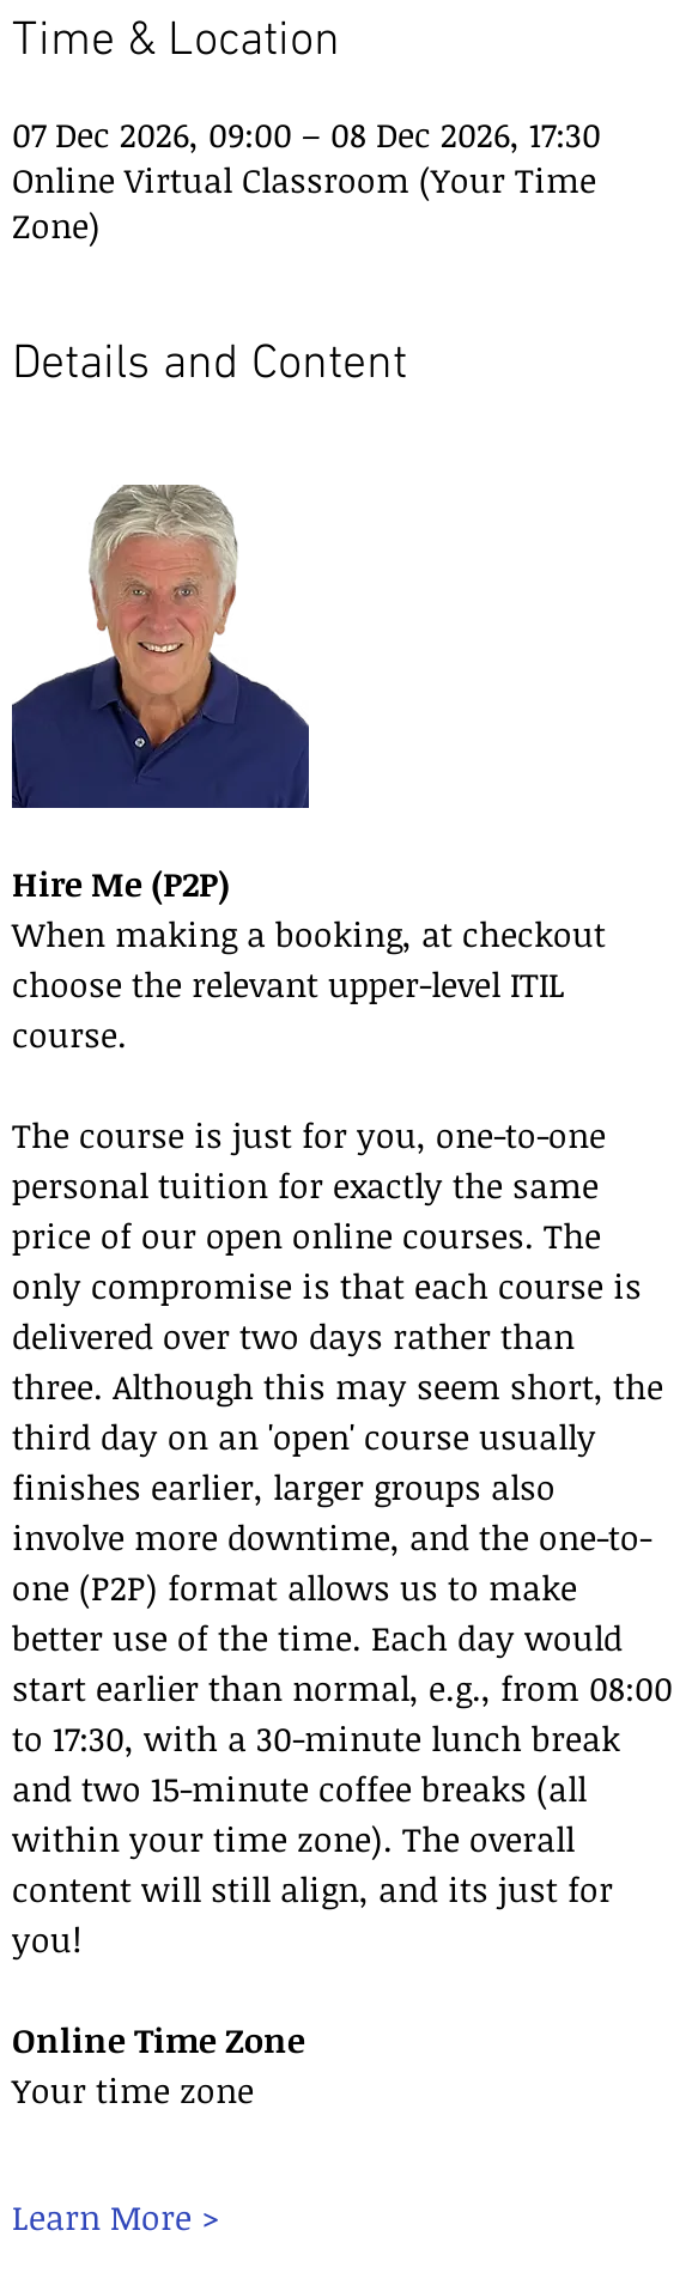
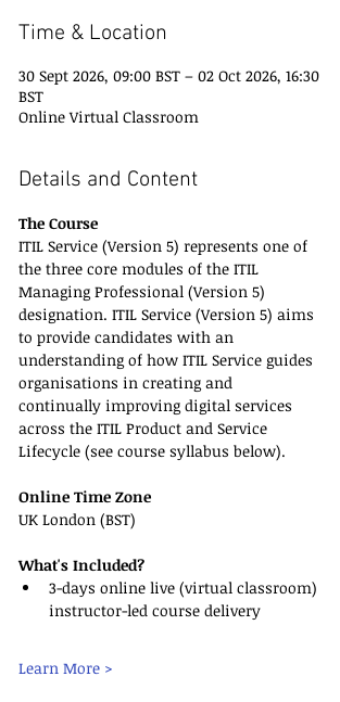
[12,111,601,248] 07 Dec 2026, 09:00 – 08 Dec 2026, 17:30 | Online Virtual Classroom (Your Time | Zone) -> [18,65,319,127] 30 Sept 2026, 09:00 BST – 02 Oct 2026, 16:30 | BST | Online Virtual Classroom
[12,861,682,1962] Hire Me (P2P) | When making a booking, at checkout | choose the relevant upper-level ITIL | course. | The course is just for you, one-to-one | personal tuition for exactly the same | price of our open online courses. The | only compromise is that each course is | delivered over two days rather than | three. Although this may seem short, the | third day on an 'open' course usually | finishes earlier, larger groups also | involve more downtime, and the one-to- | one (P2P) format allows us to make | better use of the time. Each day would | start earlier than normal, e.g., from 08:00 | to 17:30, with a 30-minute lunch break | and two 15-minute coffee breaks (all | within your time zone). The overall | content will still align, and its just for | you! -> [18,213,318,461] The Course | ITIL Service (Version 5) represents one of | the three core modules of the ITIL | Managing Professional (Version 5) | designation. ITIL Service (Version 5) aims | to provide candidates with an | understanding of how ITIL Service guides | organisations in creating and | continually improving digital services | across the ITIL Product and Service | Lifecycle (see course syllabus below).
moved [12,2017,304,2063] -> [18,486,151,507]: Online Time Zone
[12,2068,254,2113] Your time zone -> [18,509,322,621] UK London (BST) | What's Included? | 3-days online live (virtual classroom) | instructor-led course delivery

